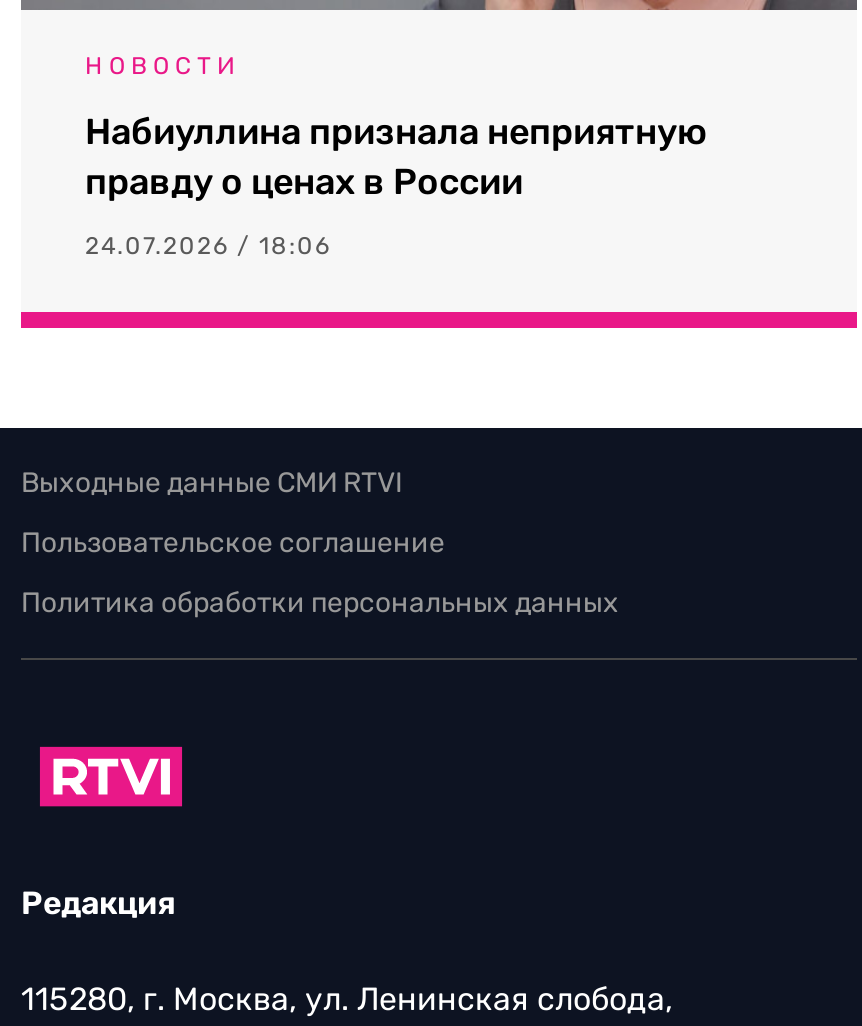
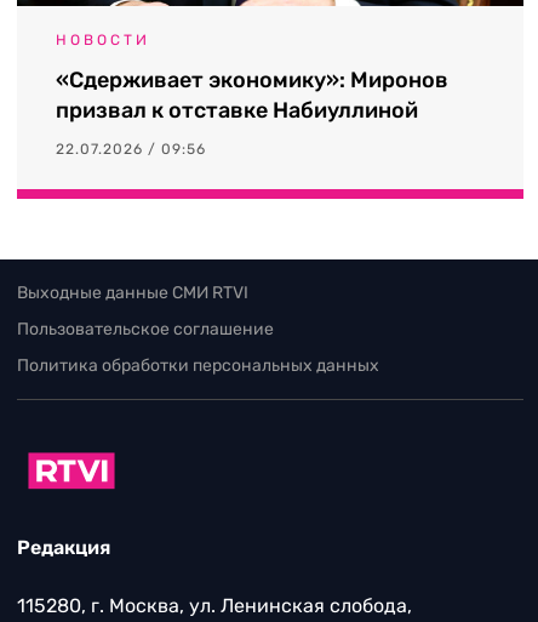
[85,110,707,204] Набиуллина признала неприятную | правду о ценах в России -> [56,67,448,124] «Сдерживает экономику»: Миронов | призвал к отставке Набиуллиной
[85,232,331,260] 24.07.2026 / 18:06 -> [56,141,206,158] 22.07.2026 / 09:56

